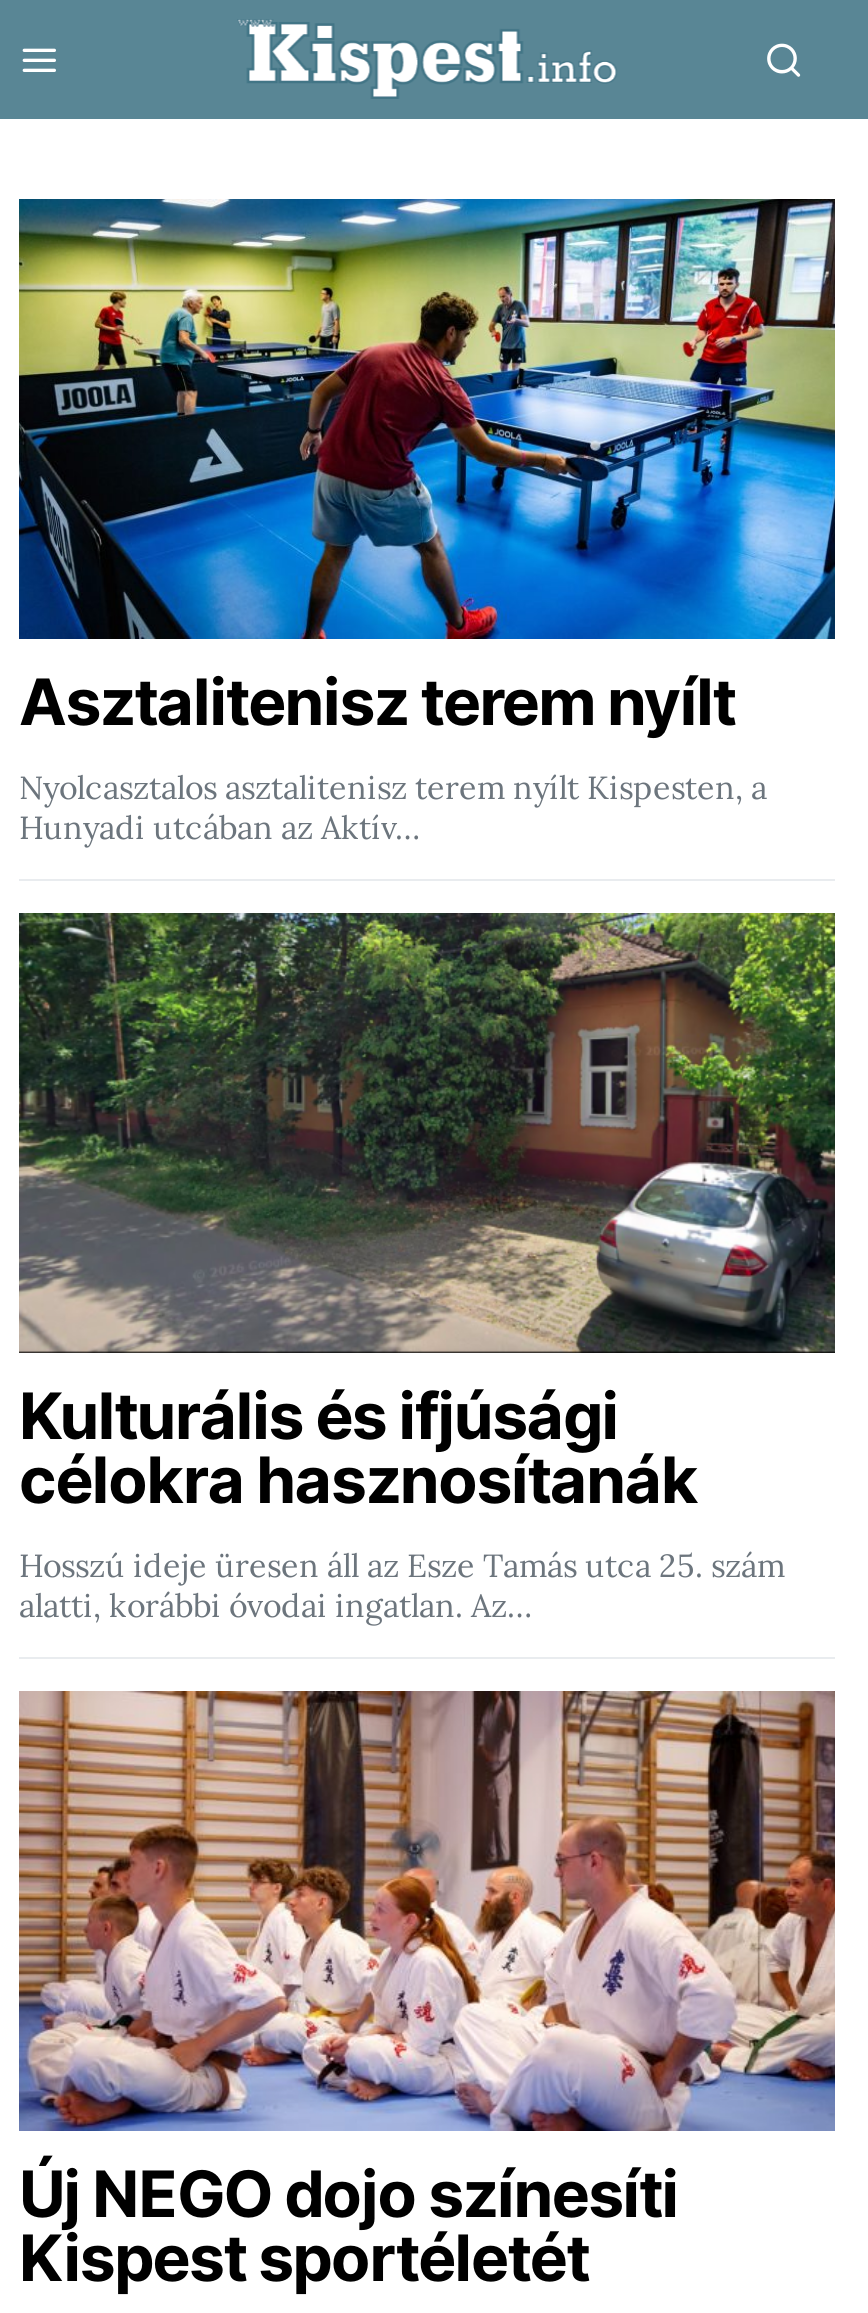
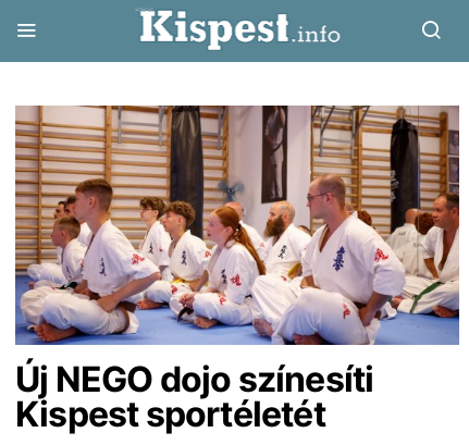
[17,197,837,847] [image] | Asztalitenisz terem nyílt | Nyolcasztalos asztalitenisz terem nyílt Kispesten, a | Hunyadi utcában az Aktív… -> none
[17,911,837,1625] [image] | Kulturális és ifjúsági | célokra hasznosítanák | Hosszú ideje üresen áll az Esze Tamás utca 25. szám | alatti, korábbi óvodai ingatlan. Az… -> none

